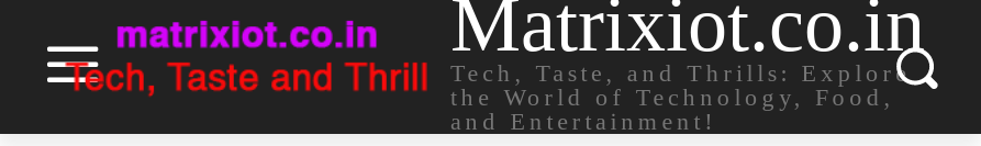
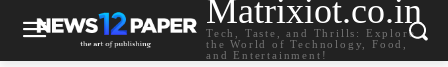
[53,18,428,103] [image] -> [26,10,198,48] [image]

